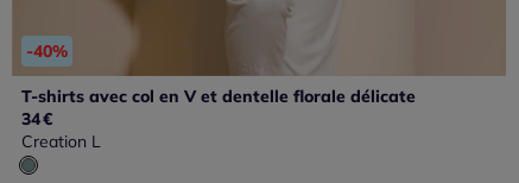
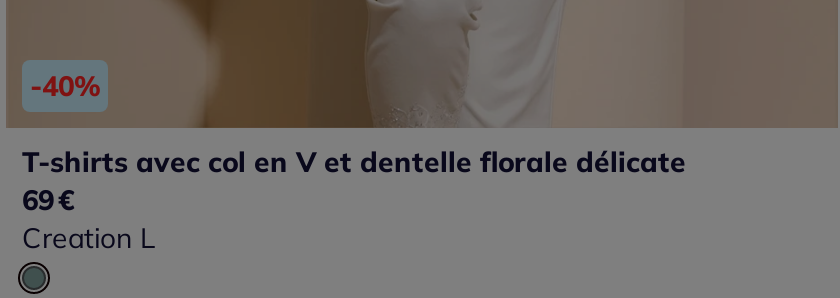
[21,108,52,129] 34 € -> [22,181,74,217] 69 €

